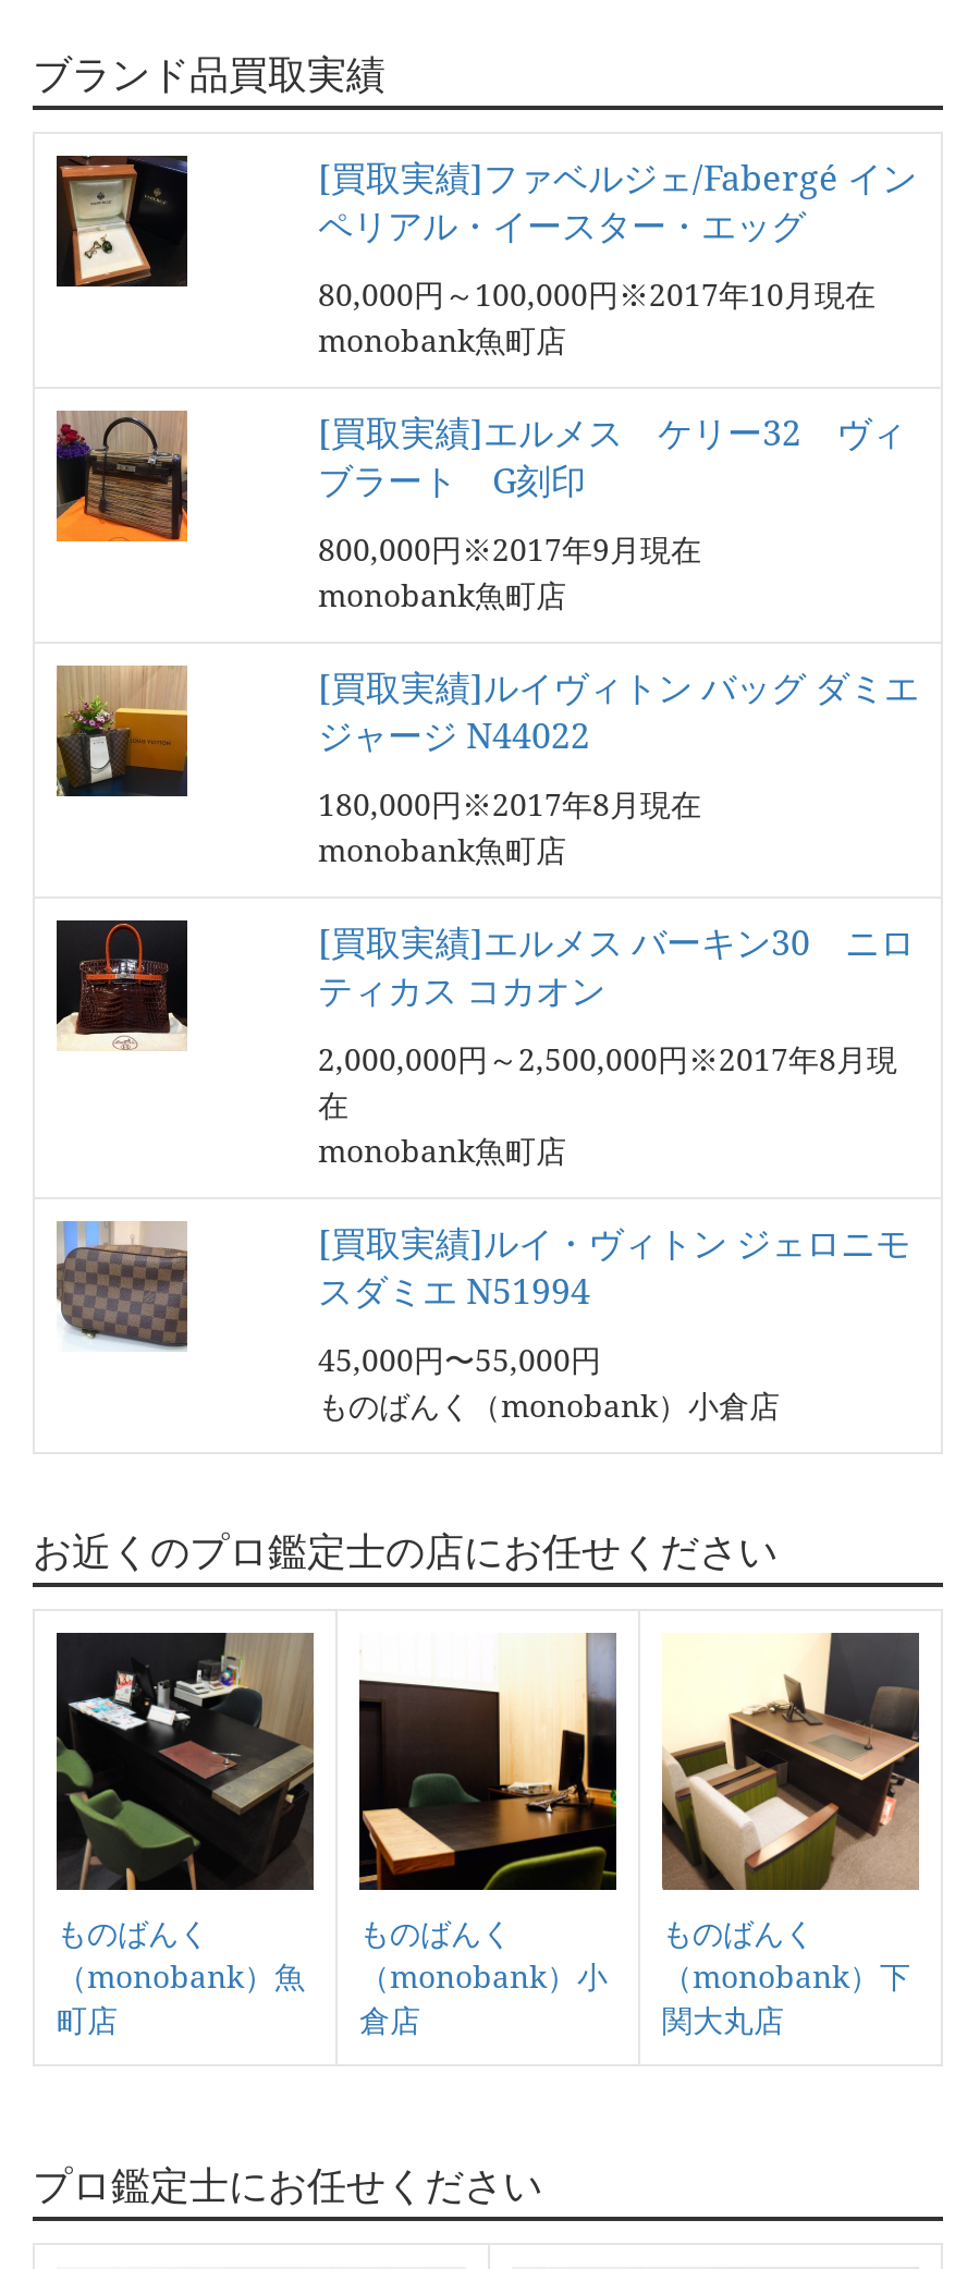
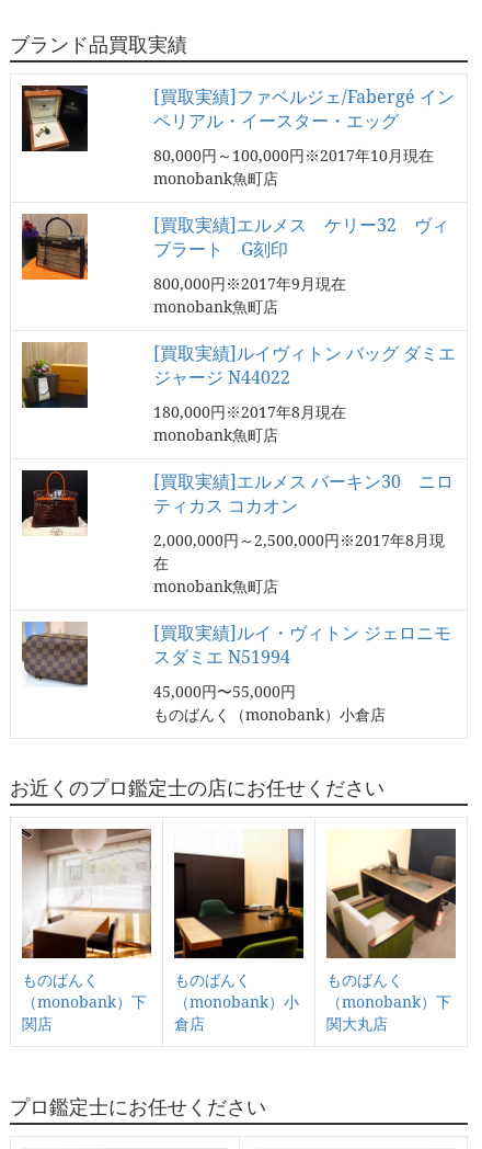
[54,1631,316,1994] [image] | （monobank）魚 -> [21,828,152,1011] [image] | （monobank）下
[57,2003,118,2038] 町店 -> [22,1015,53,1033] 関店

